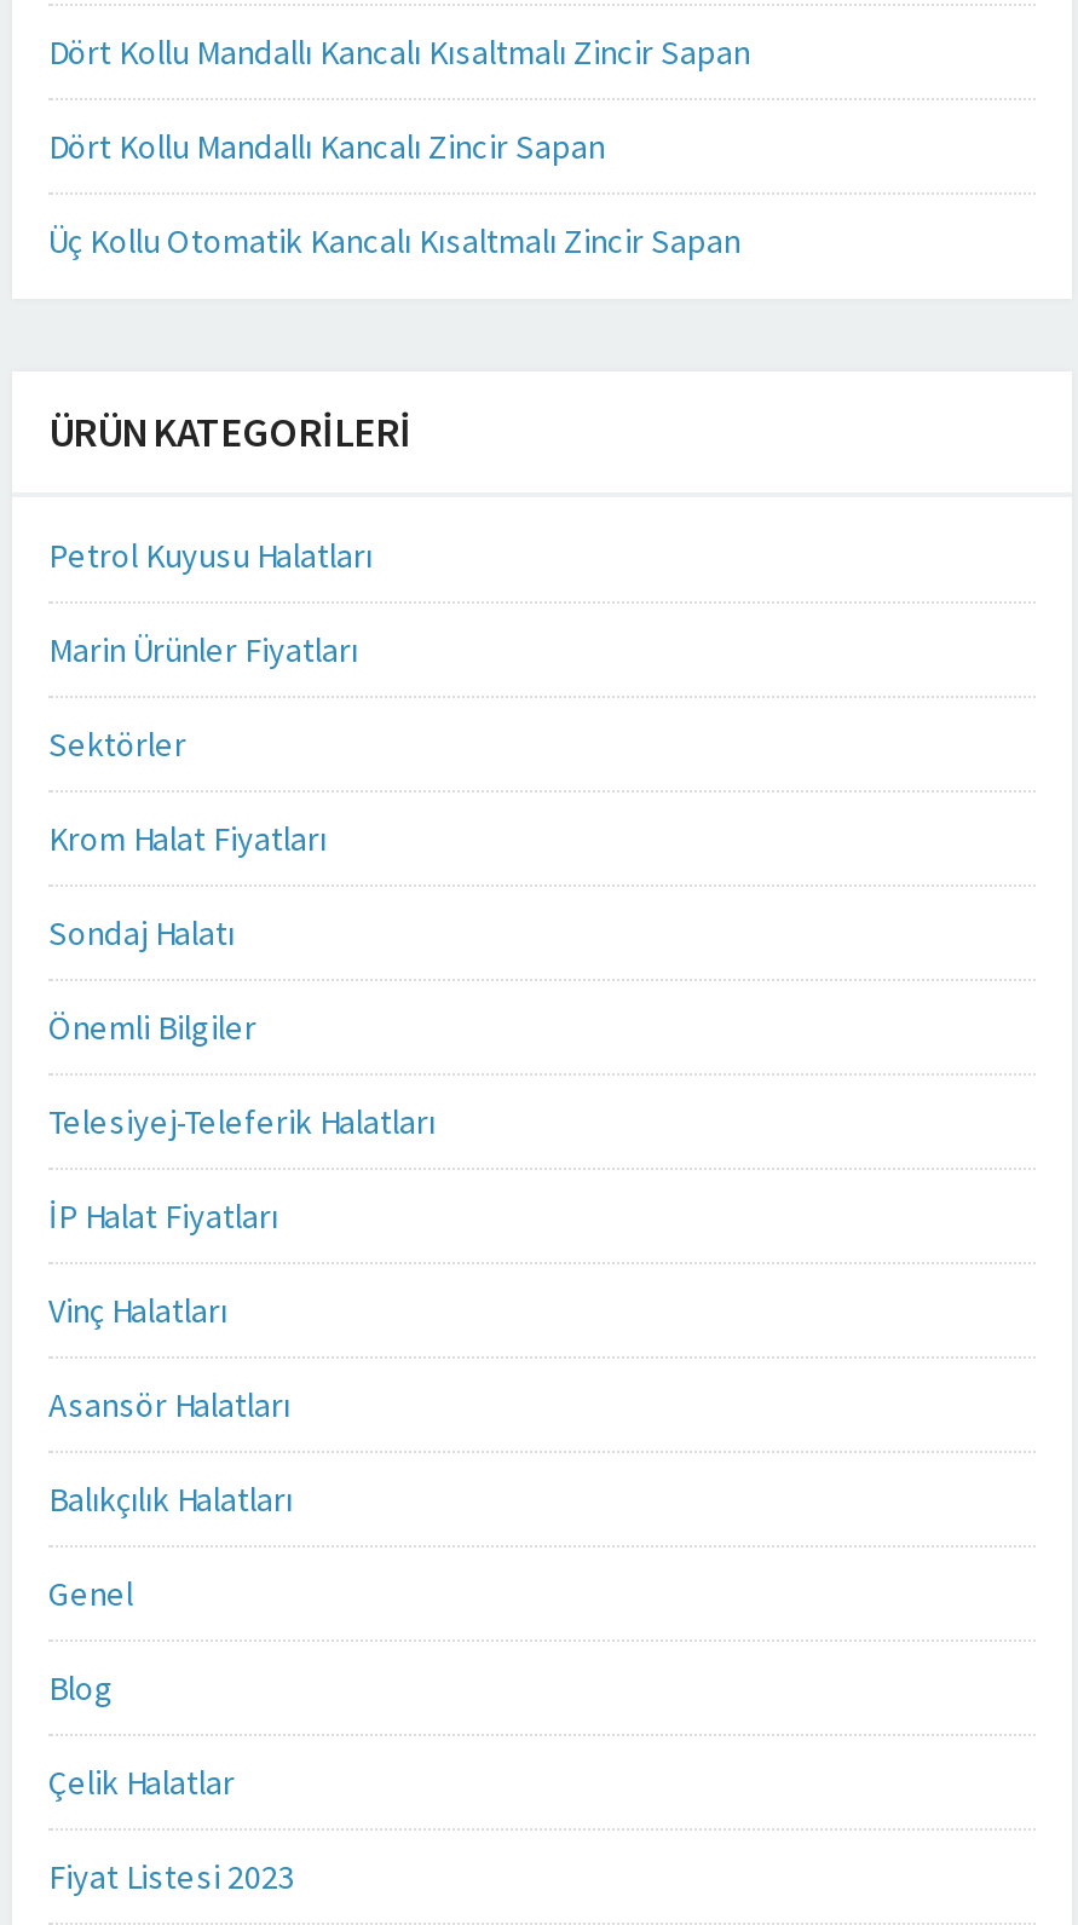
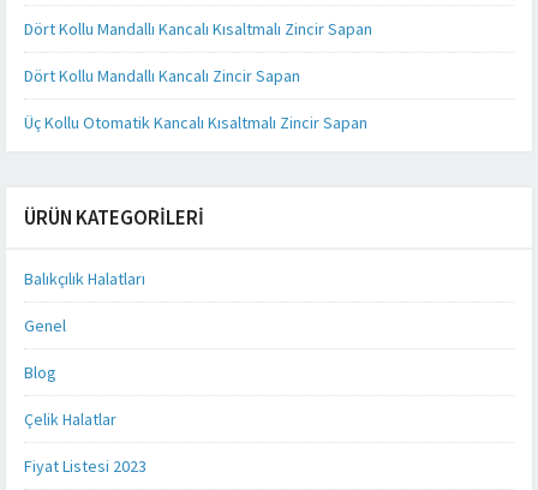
[48,533,436,1426] Petrol Kuyusu Halatları | Marin Ürünler Fiyatları | Sektörler | Krom Halat Fiyatları | Sondaj Halatı | Önemli Bilgiler | Telesiyej-Teleferik Halatları | İP Halat Fiyatları | Vinç Halatları | Asansör Halatları -> none

